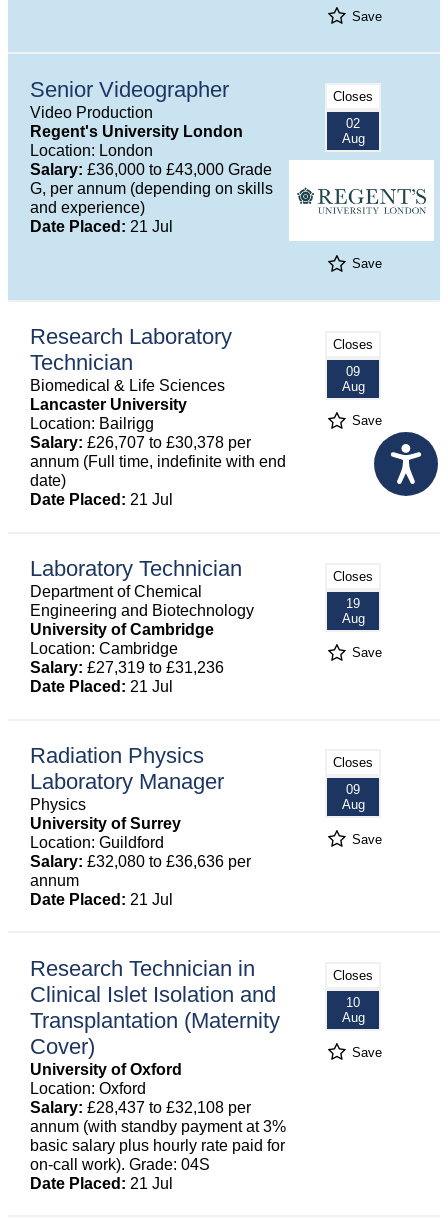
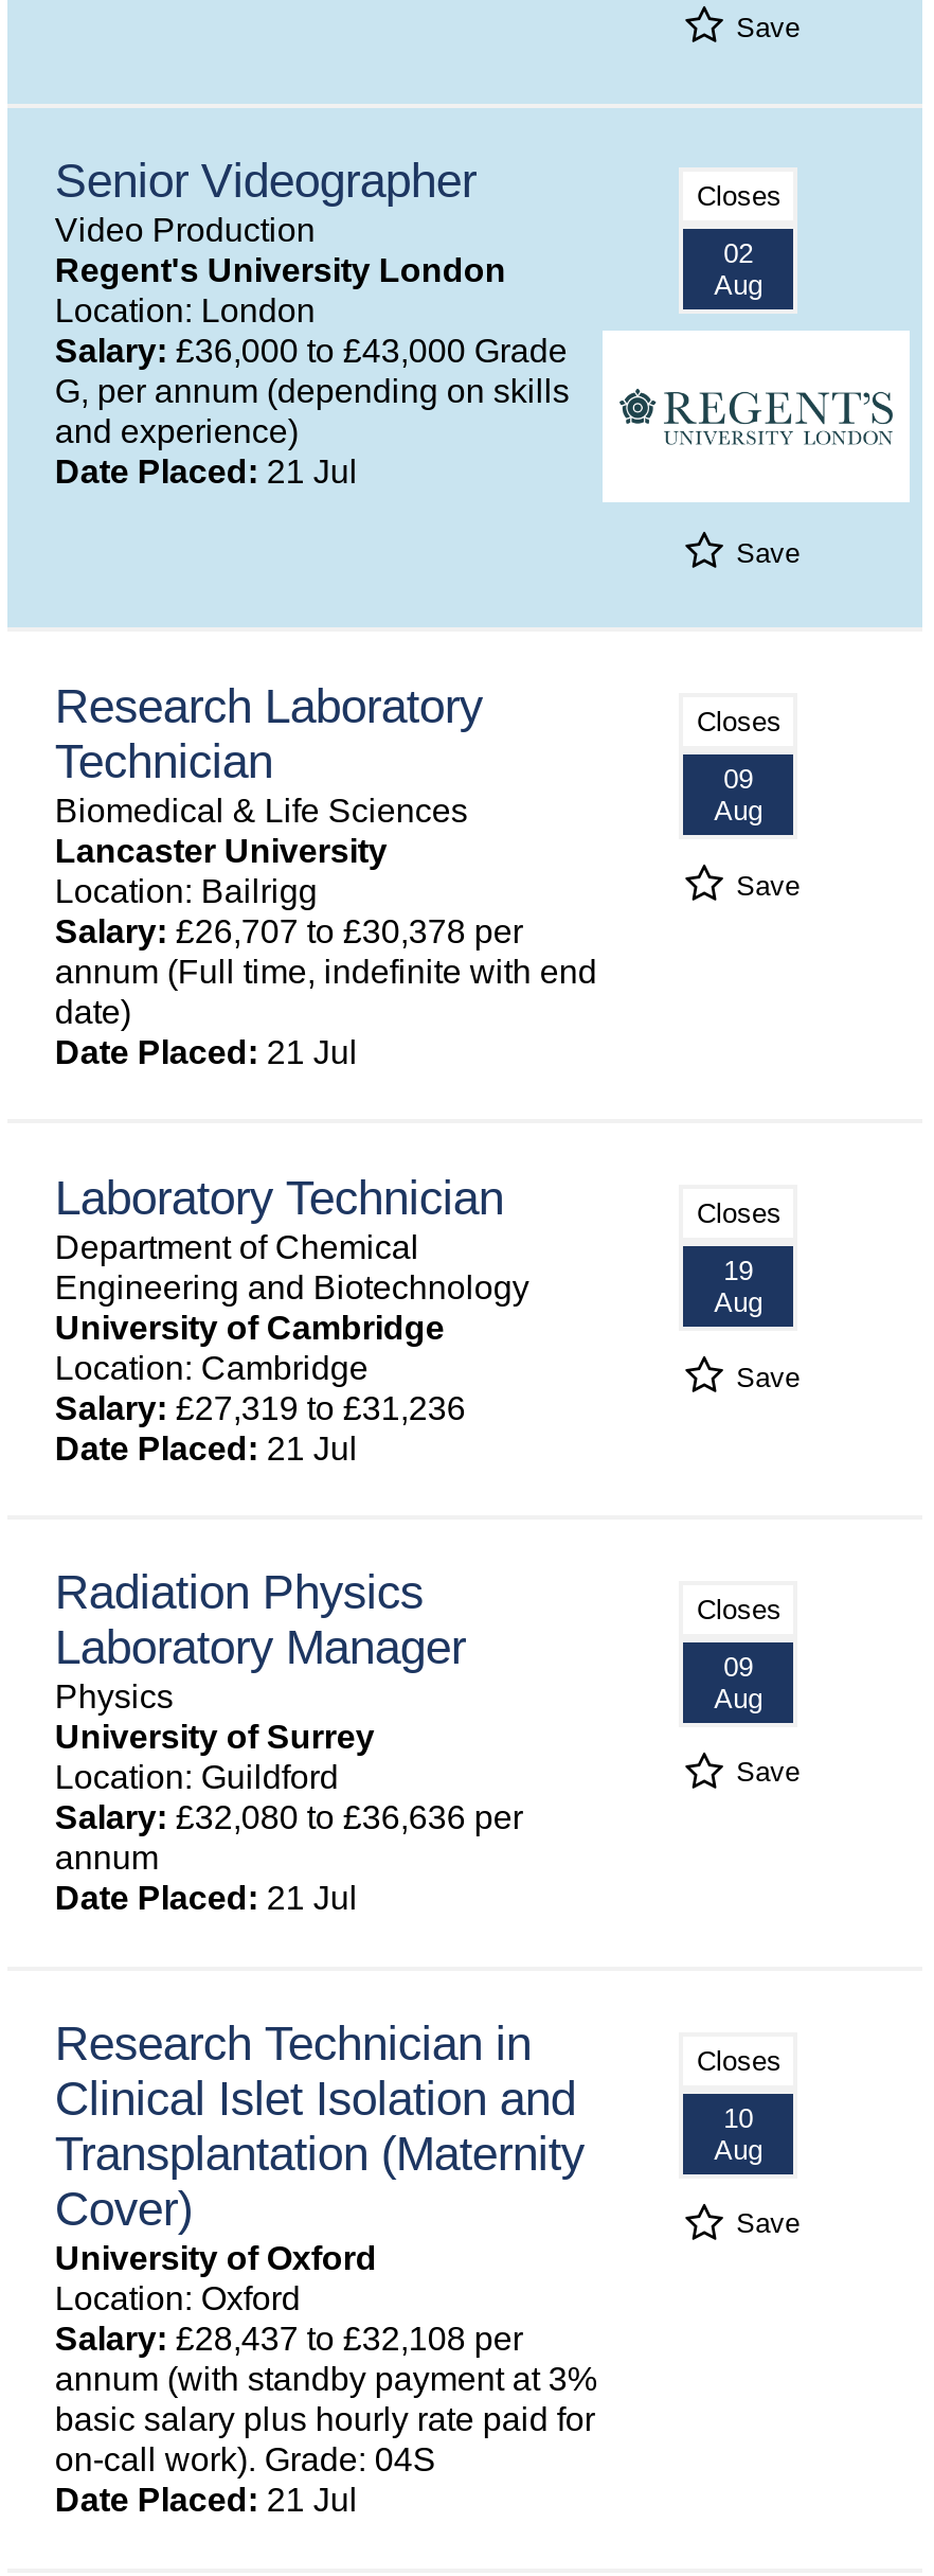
[373,431,439,497] [image] -> none

